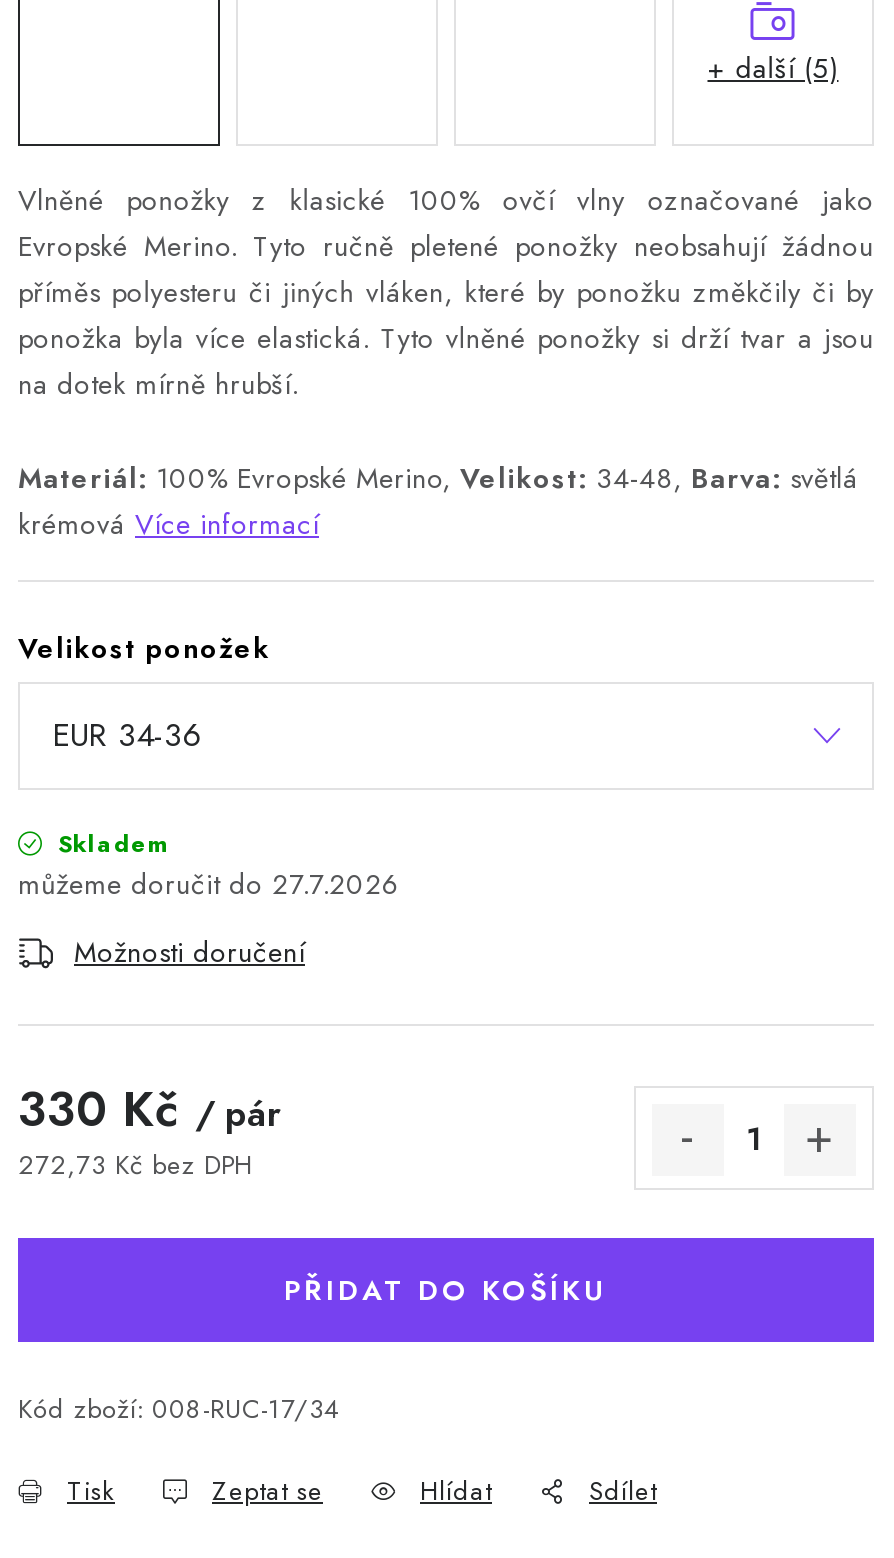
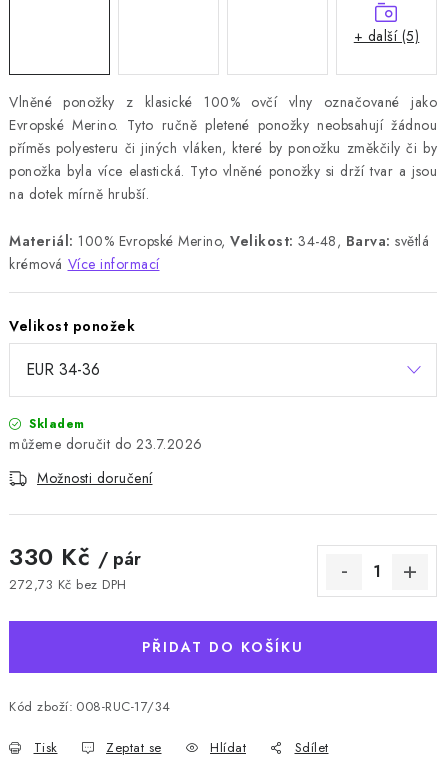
[272,865,401,905] 27.7.2026 -> [136,434,202,454] 23.7.2026

